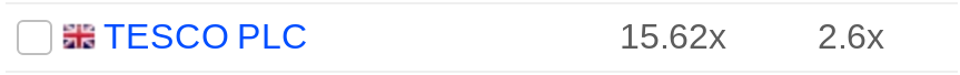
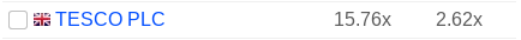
[620,18,884,55] 15.62x | 2.6x -> [334,9,482,29] 15.76x | 2.62x

